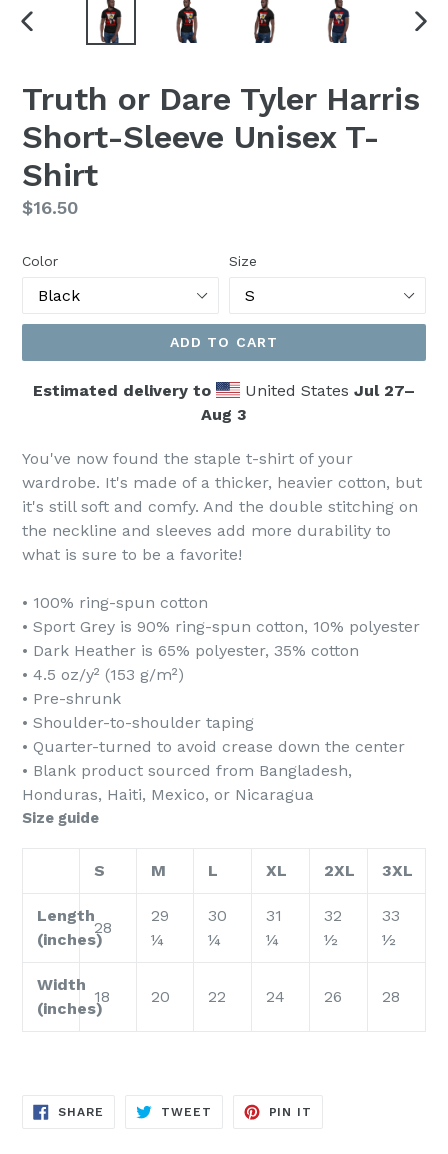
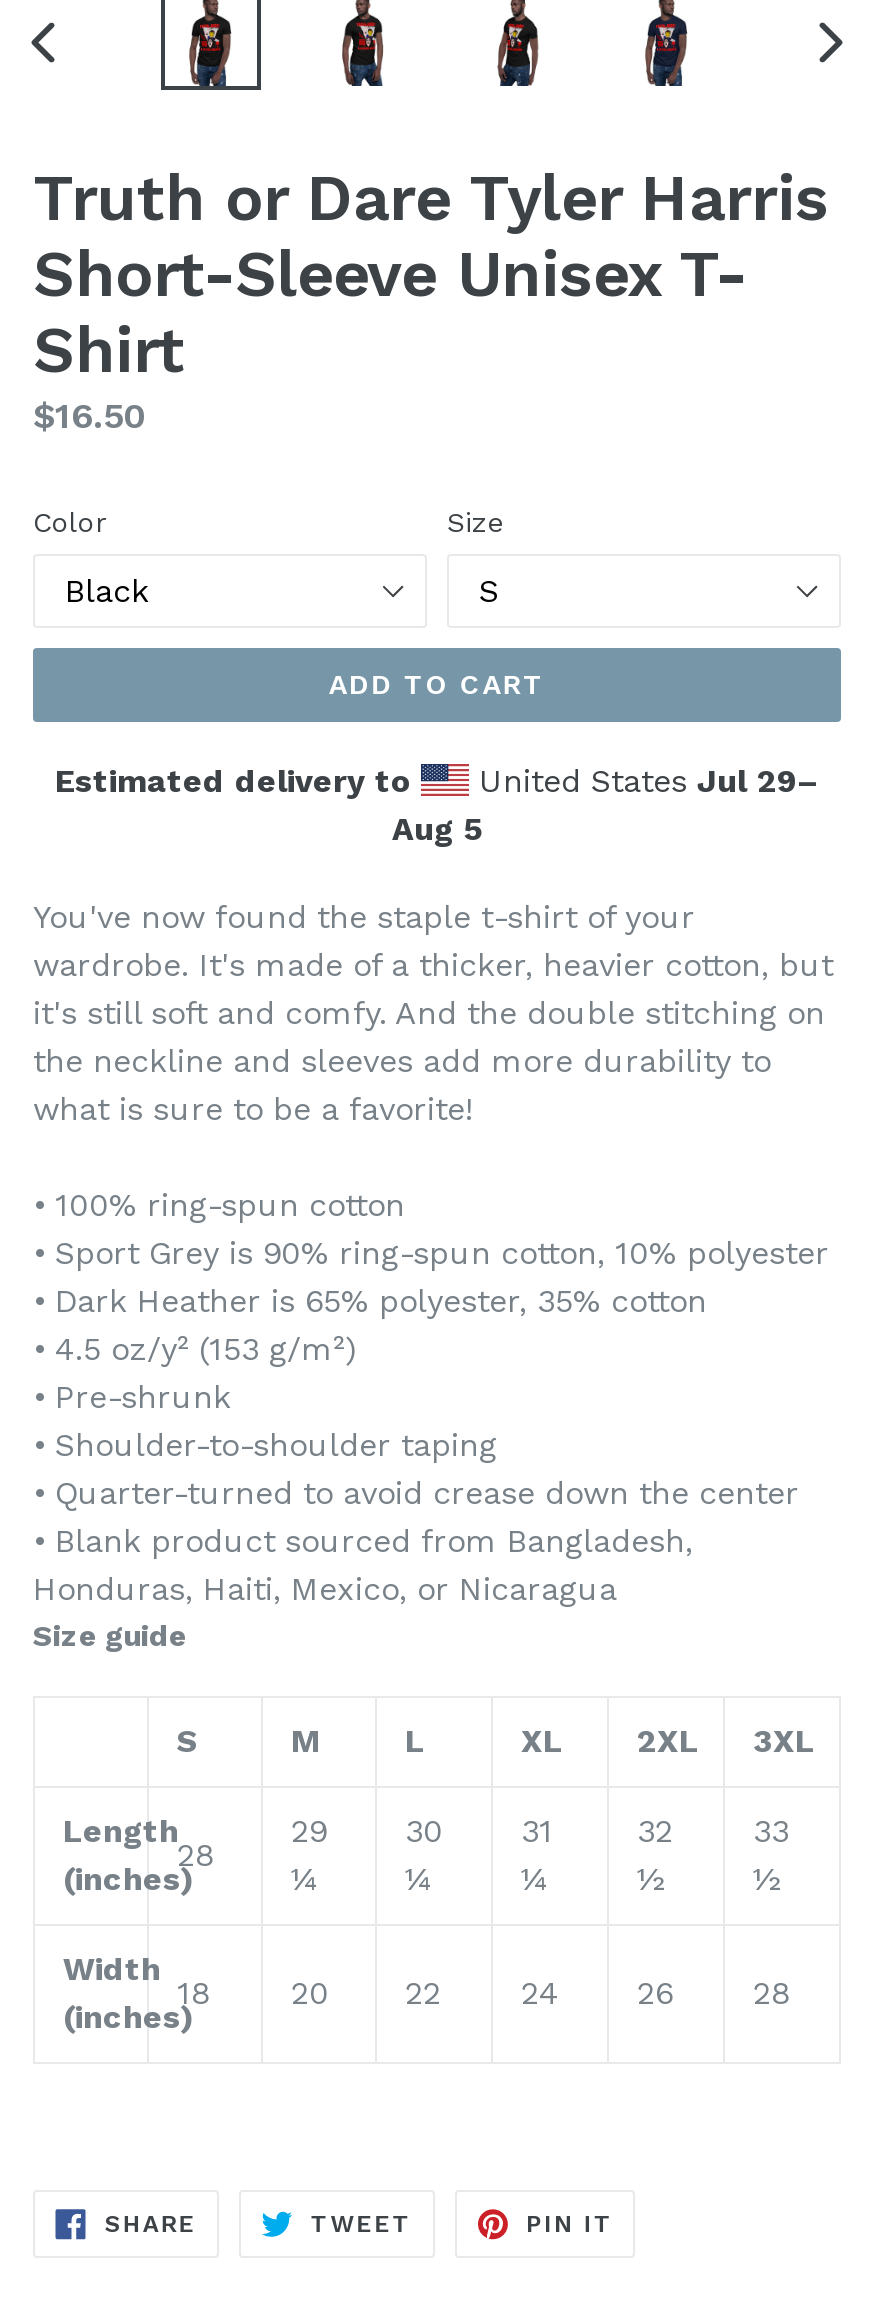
[240,381,415,400] United States Jul 27– -> [469,762,819,800] United States Jul 29–
[201,405,247,424] Aug 3 -> [392,810,482,848] Aug 5

